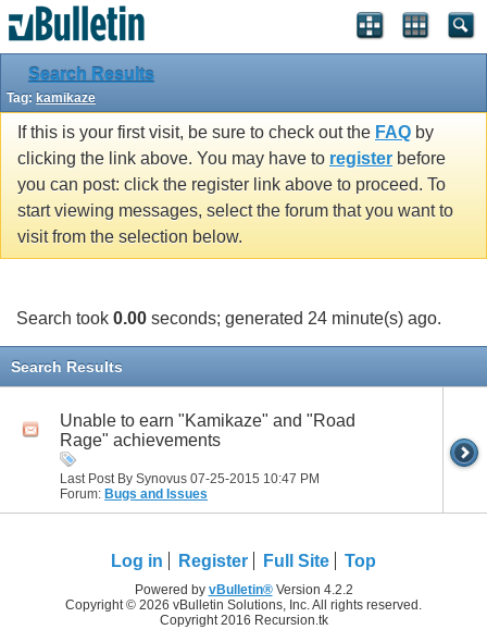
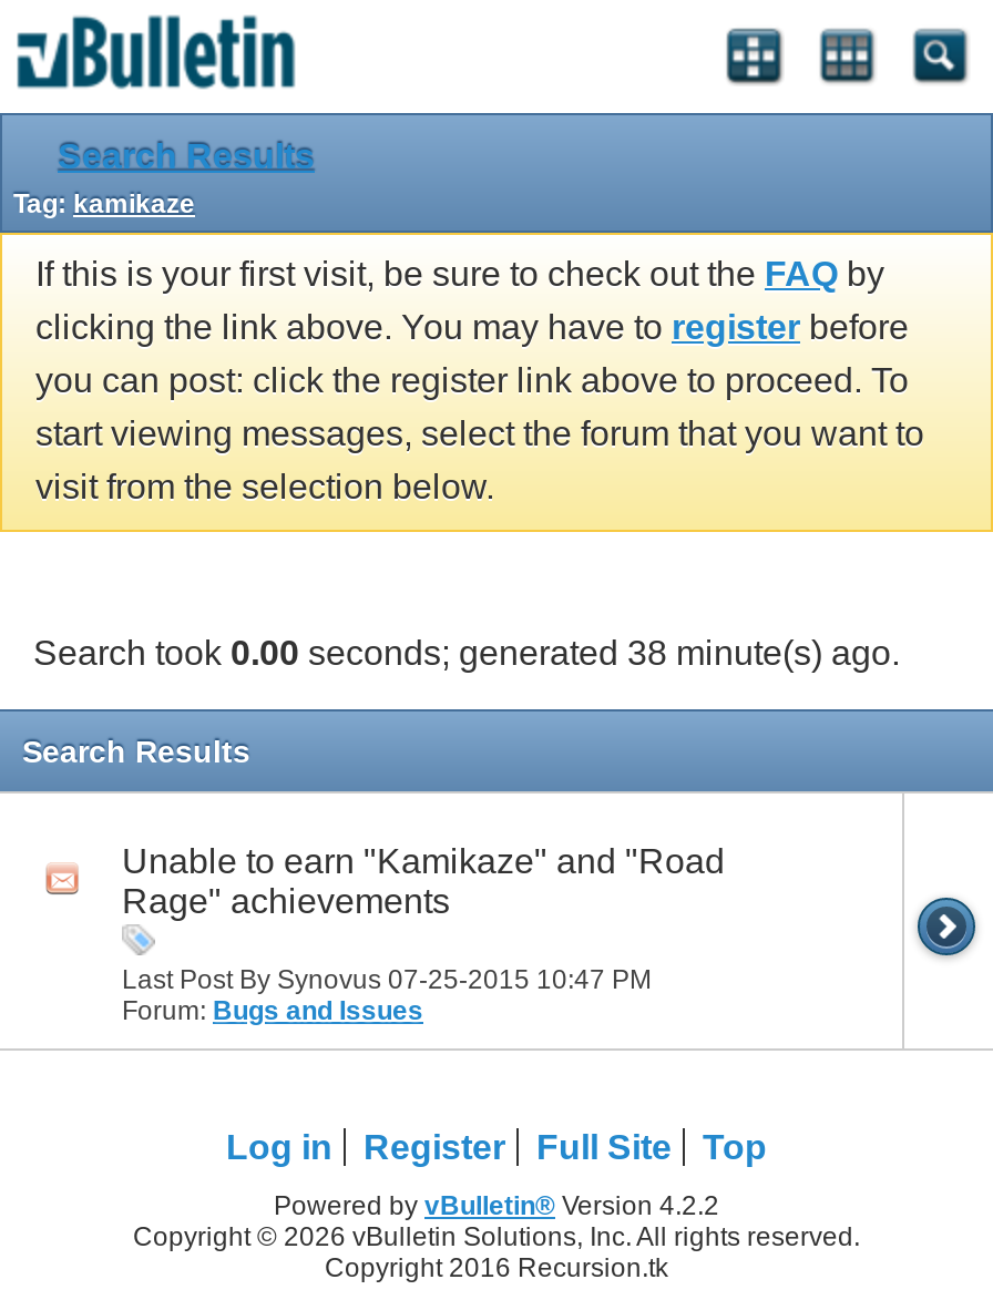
[16,309,441,327] Search took 0.00 seconds; generated 24 minute(s) ago. -> [33,633,900,671] Search took 0.00 seconds; generated 38 minute(s) ago.

